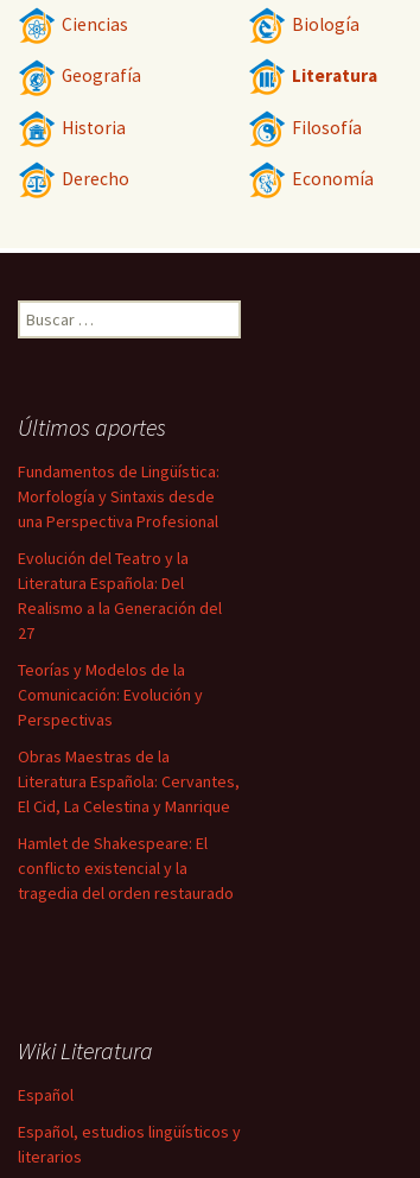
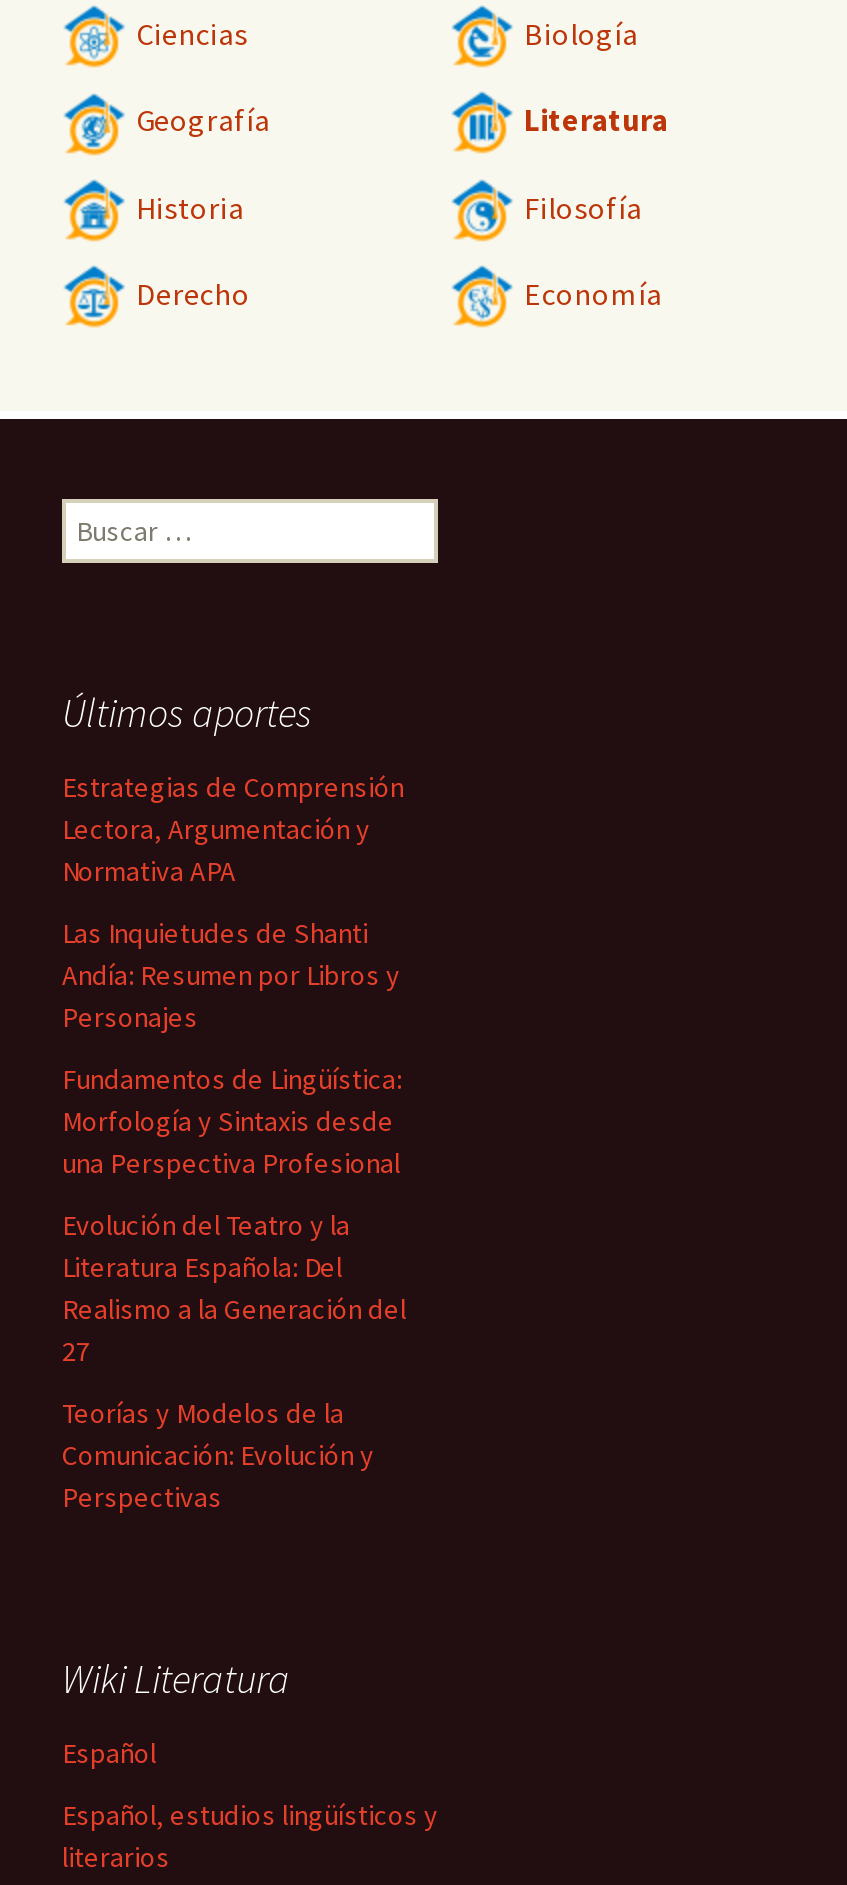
none -> [62,769,404,1035] Estrategias de Comprensión | Lectora, Argumentación y | Normativa APA | Las Inquietudes de Shanti | Andía: Resumen por Libros y | Personajes
moved [18,461,222,730] -> [62,1061,406,1515]: Fundamentos de Lingüística: | Morfología y Sintaxis desde | una Perspectiva Profesional | ... | Comunicación: Evolución y | Perspectivas
[18,746,240,904] Obras Maestras de la | Literatura Española: Cervantes, | El Cid, La Celestina y Manrique | Hamlet de Shakespeare: El | conflicto existencial y la | tragedia del orden restaurado -> none

